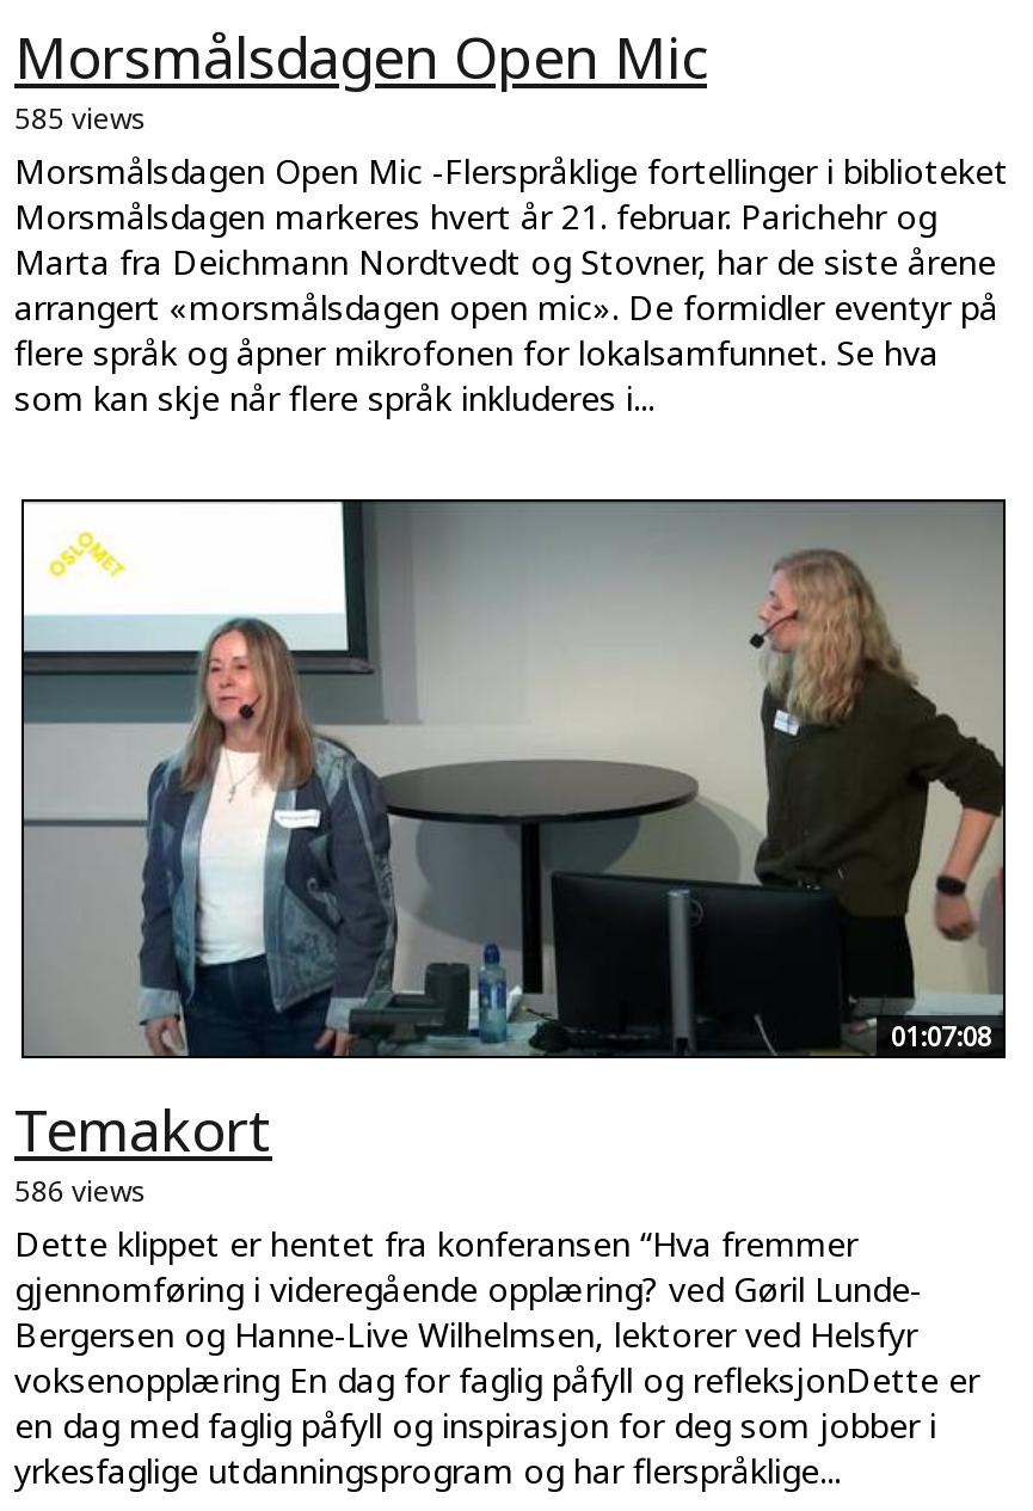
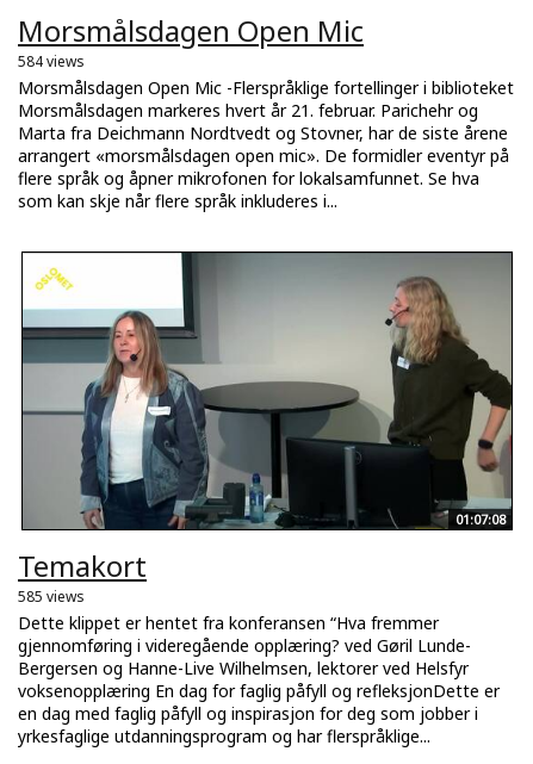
[14,97,148,138] 585 views -> [18,51,85,71] 584 views
[14,1171,148,1211] 586 views -> [18,586,85,607] 585 views

